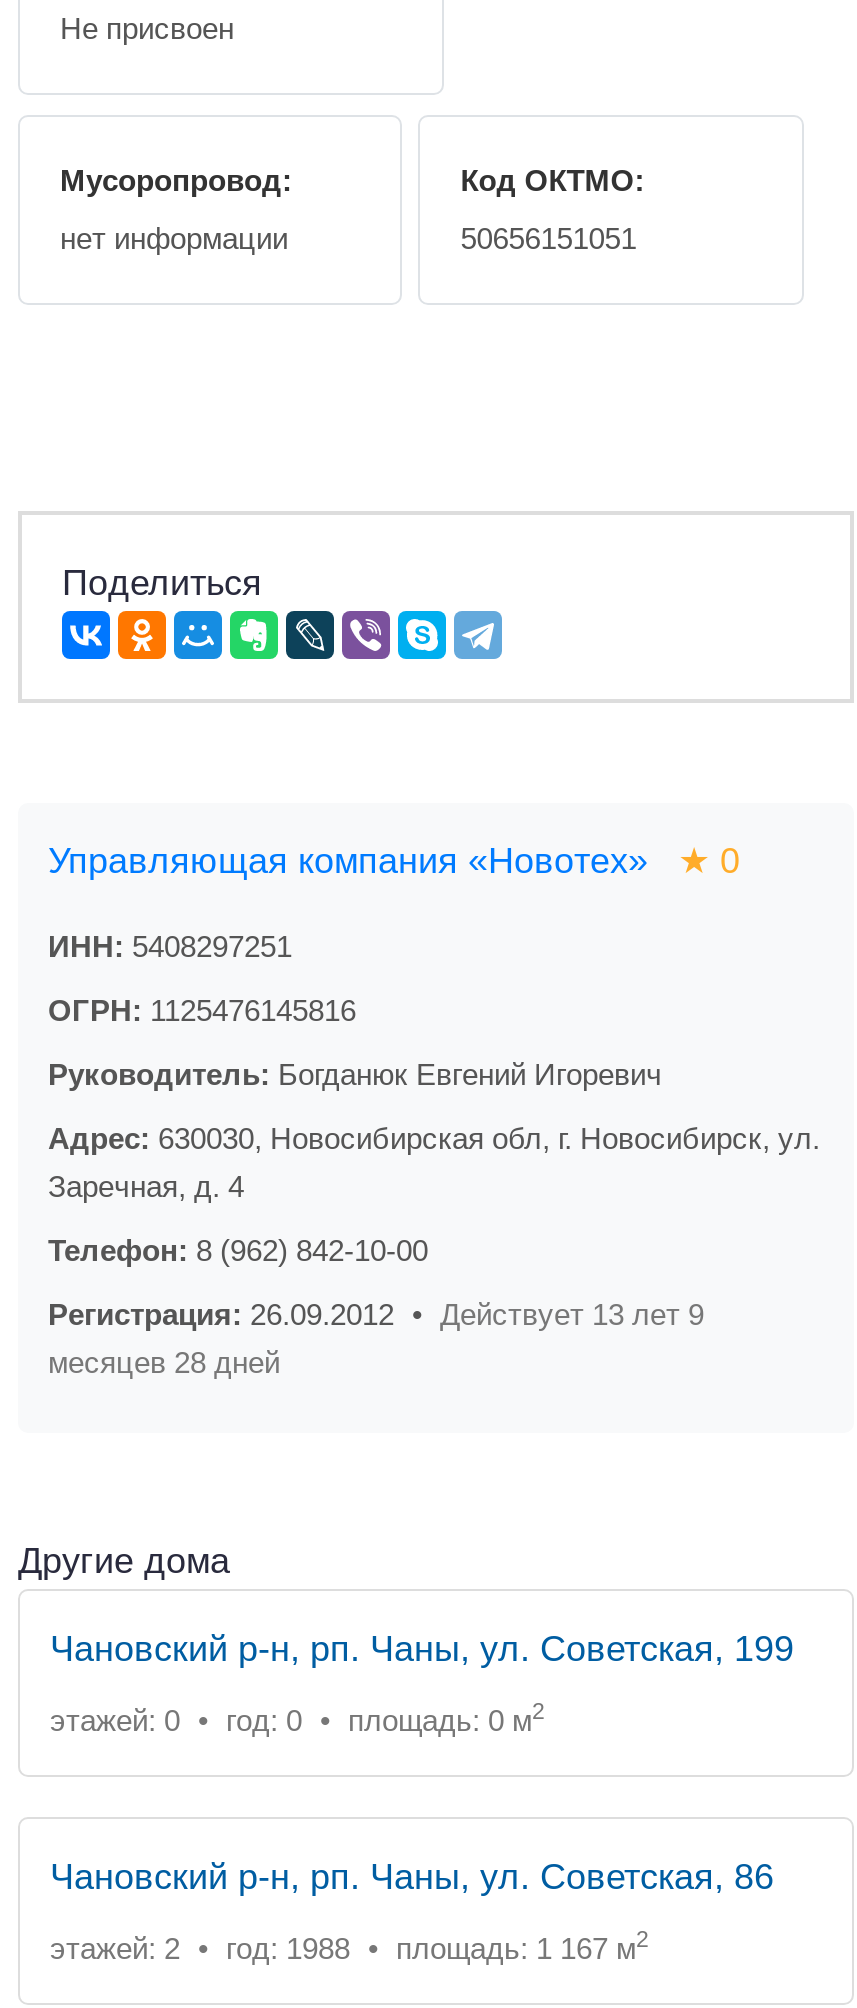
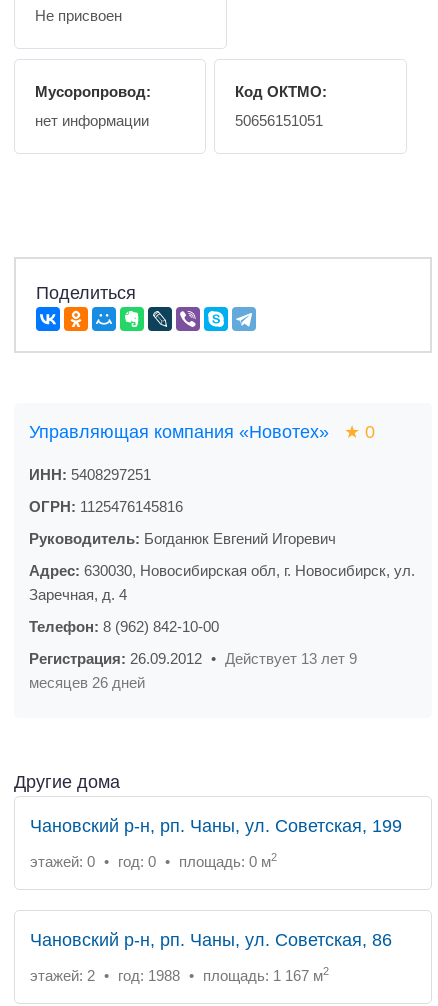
[48,1345,280,1379] месяцев 28 дней -> [29,674,145,691] месяцев 26 дней

